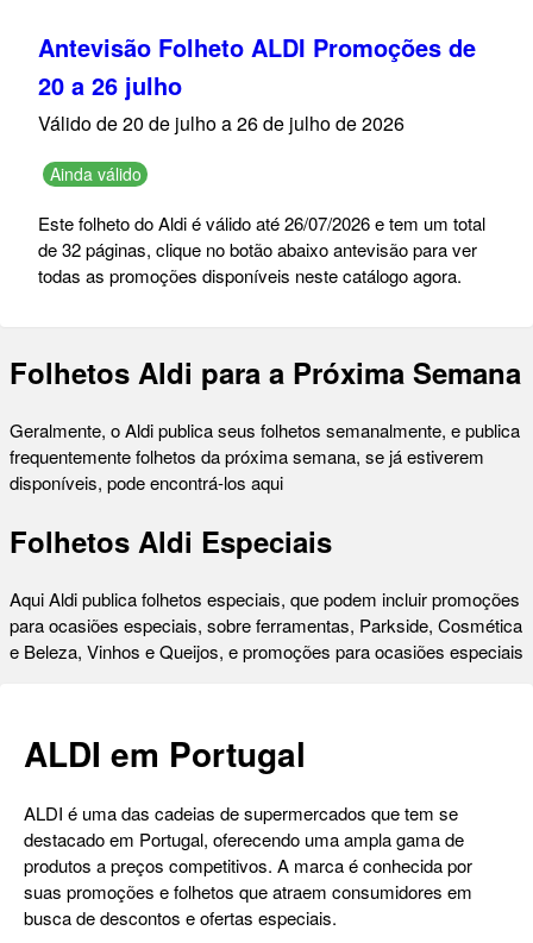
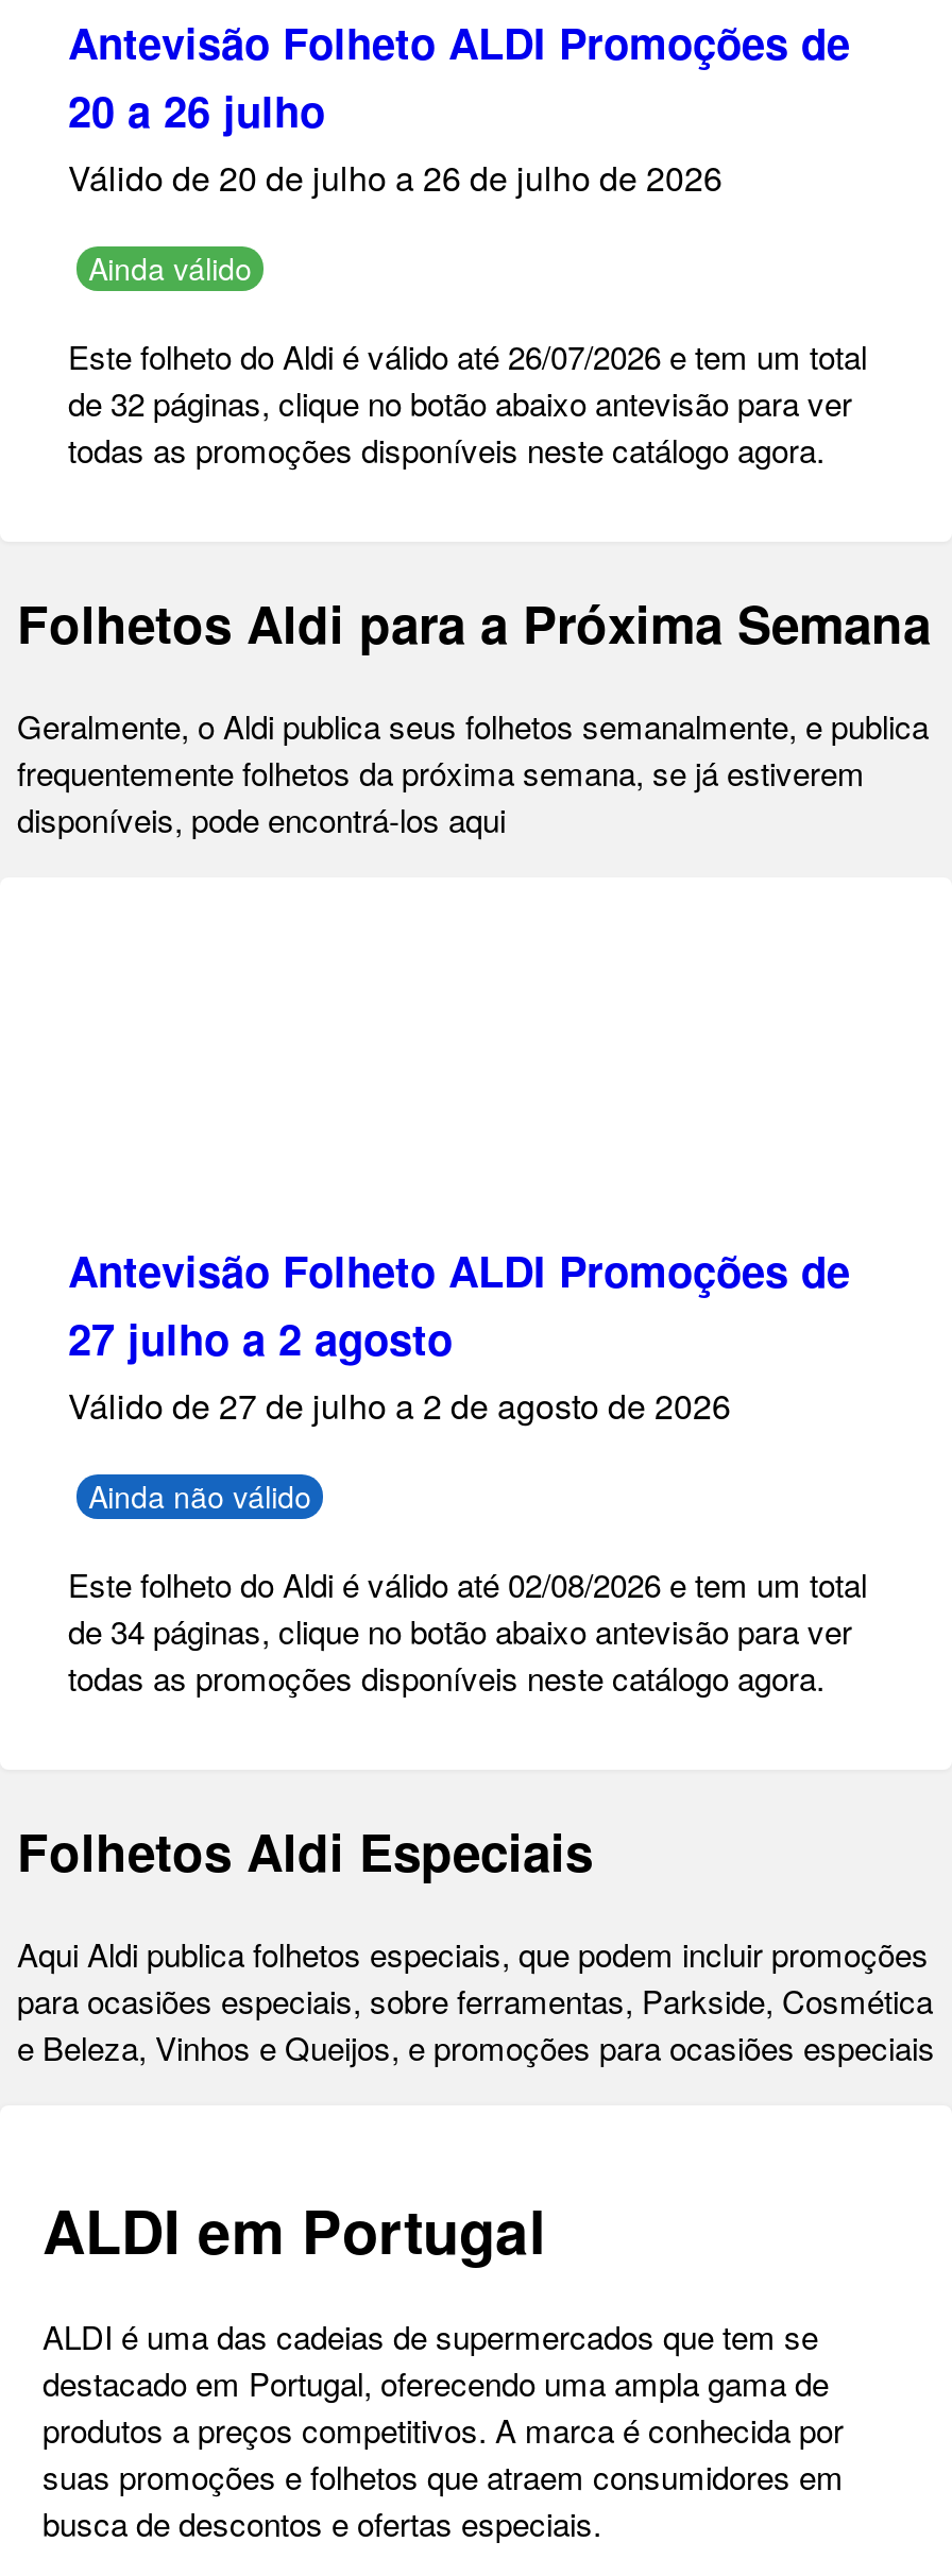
none -> [68,1238,867,1699] Antevisão Folheto ALDI Promoções de | 27 julho a 2 agosto | Válido de 27 de julho a 2 de agosto de 2026 | Ainda não válido | Este folheto do Aldi é válido até 02/08/2026 e tem um total | de 34 páginas, clique no botão abaixo antevisão para ver | todas as promoções disponíveis neste catálogo agora.

